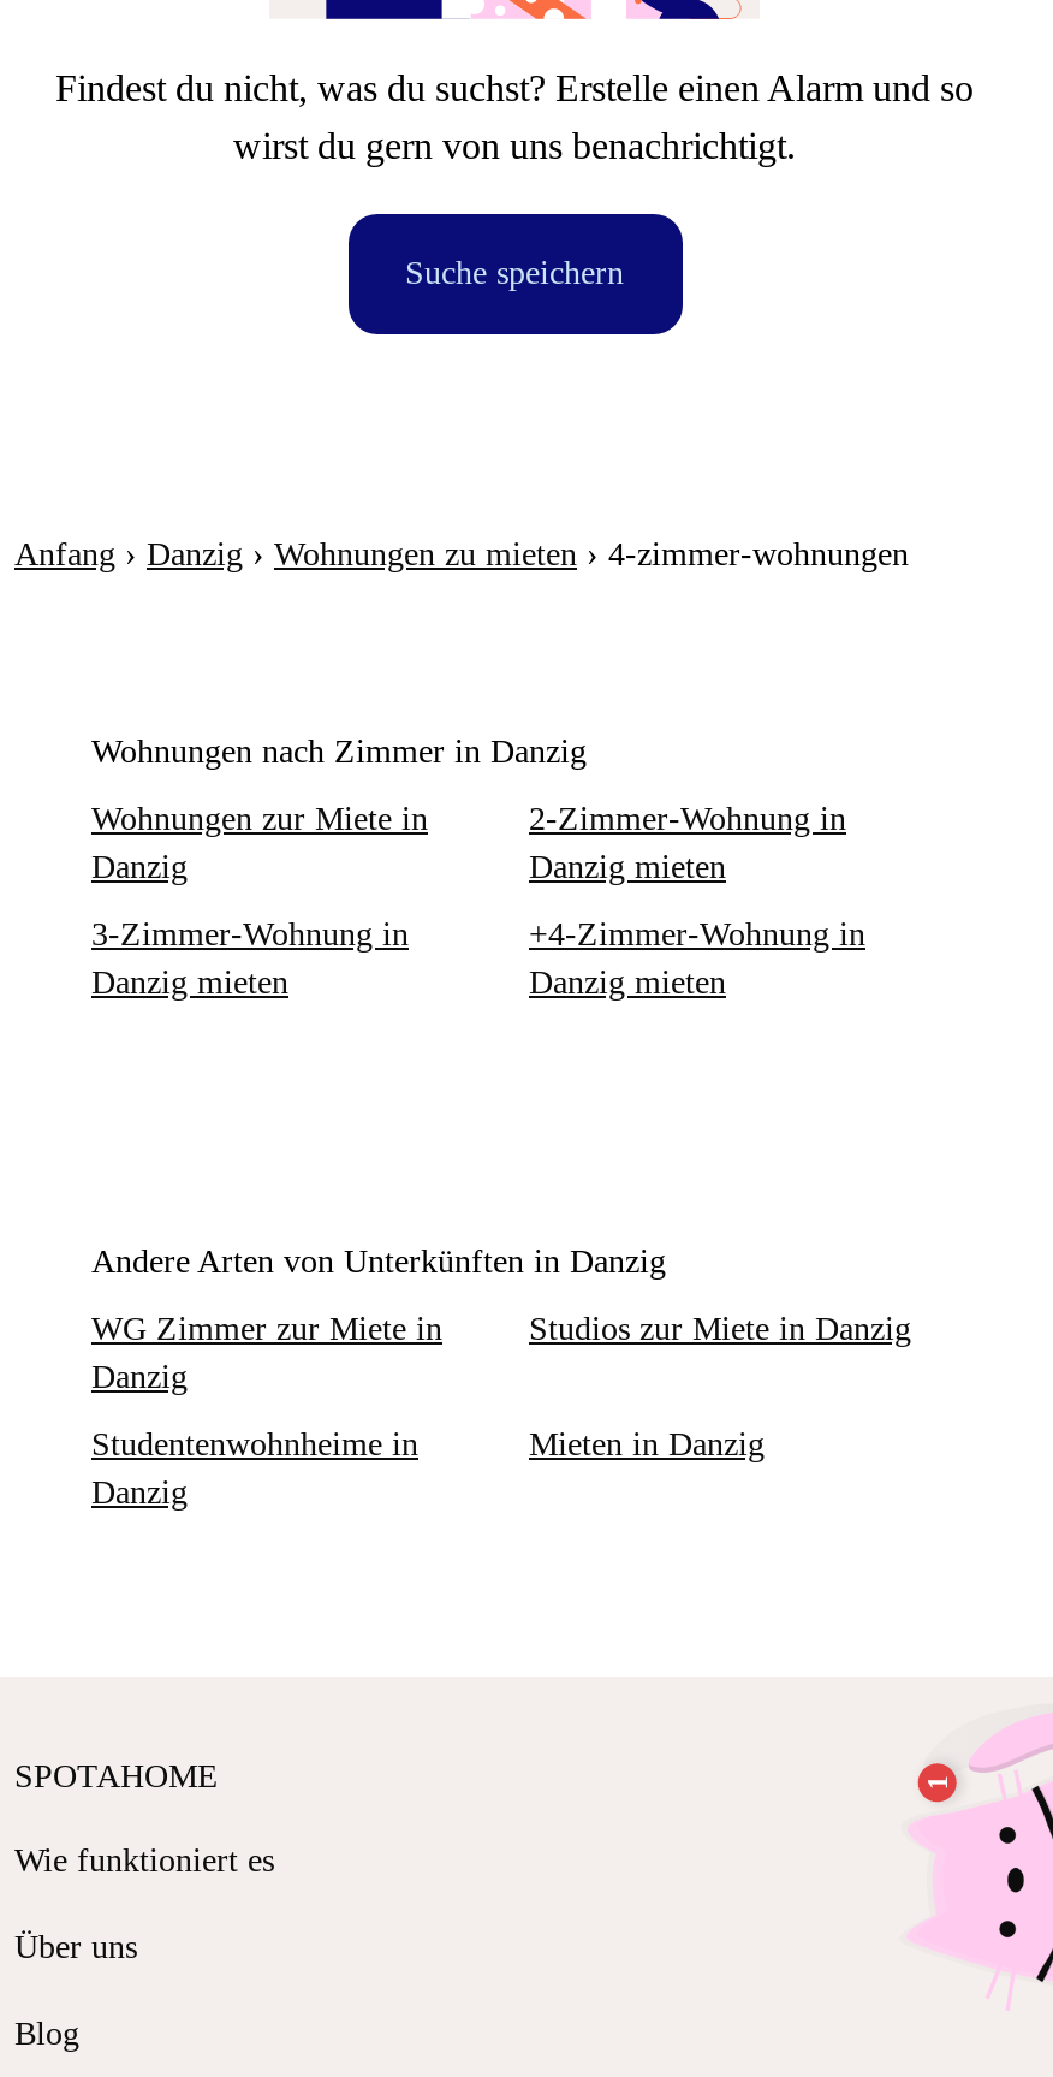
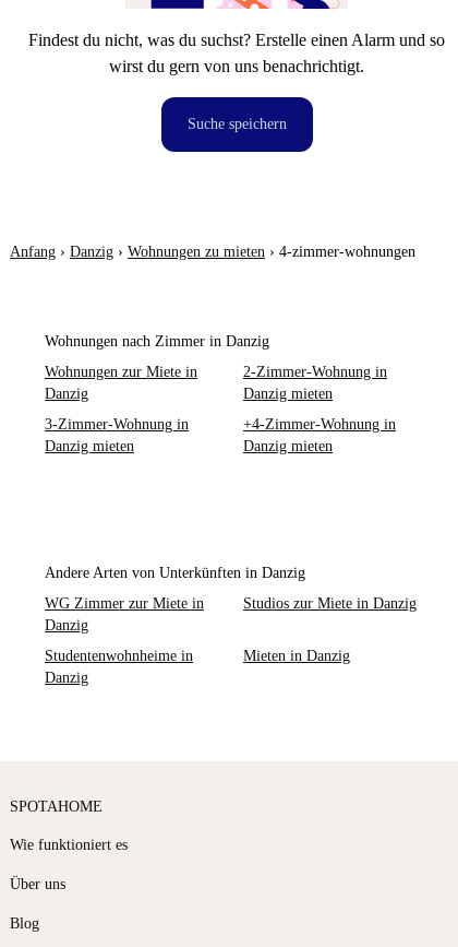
[914,1715,1046,1984] [image] -> none

